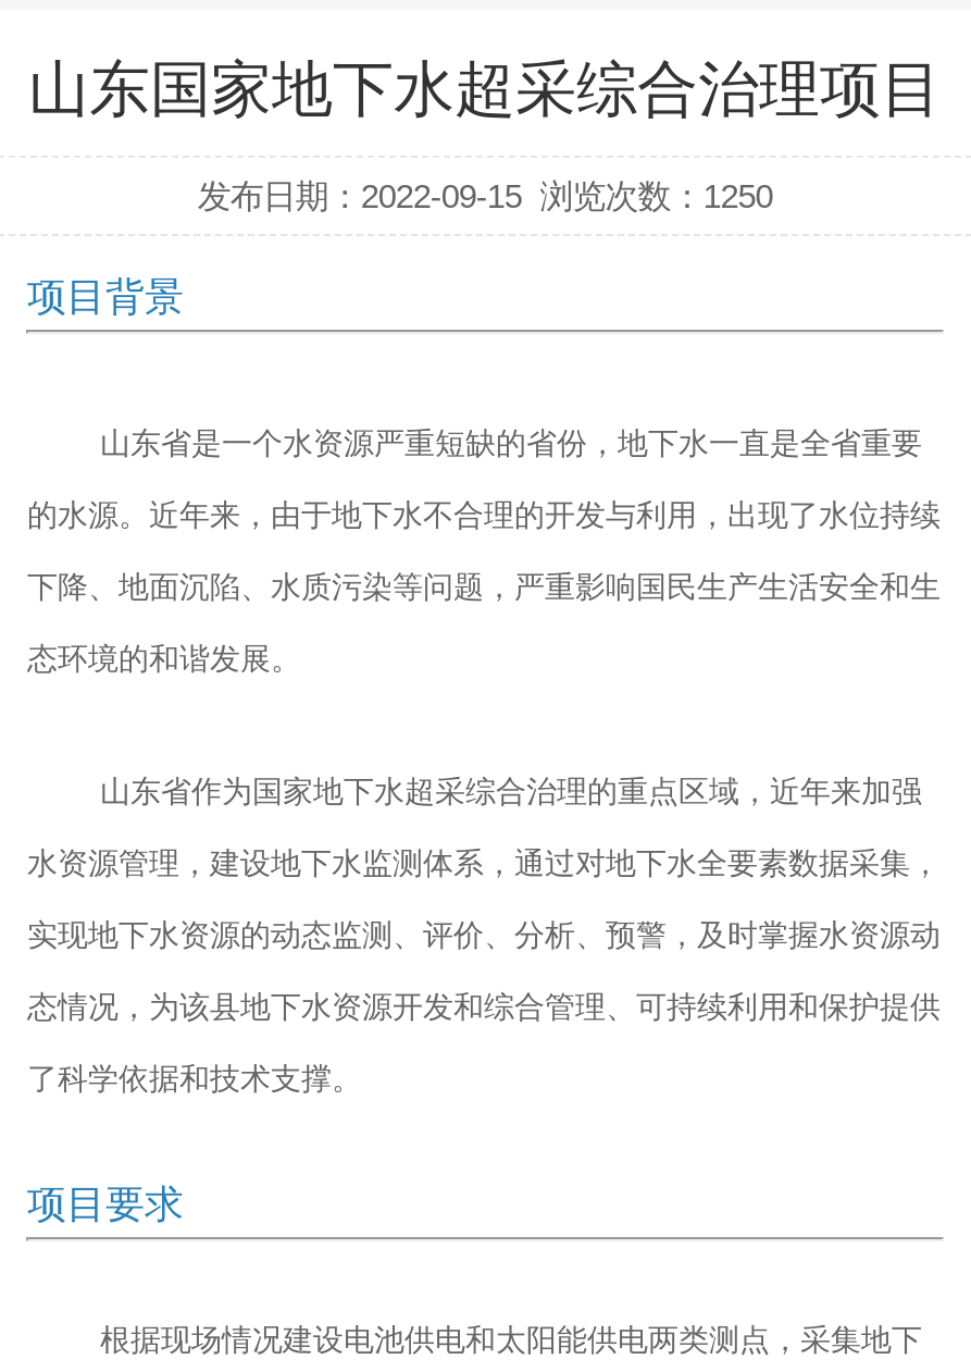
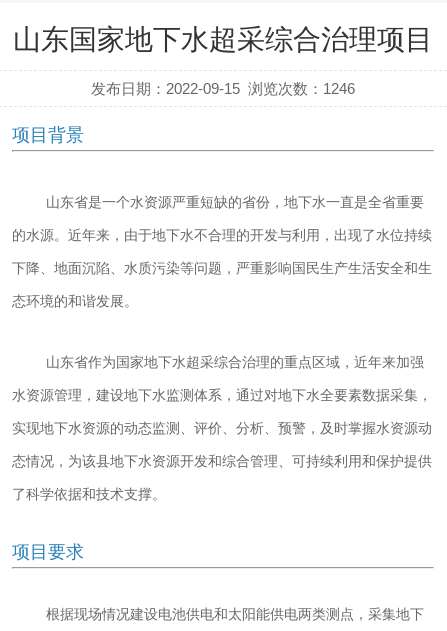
[197,178,772,215] 发布日期：2022-09-15 浏览次数：1250 -> [91,80,355,97] 发布日期：2022-09-15 浏览次数：1246

